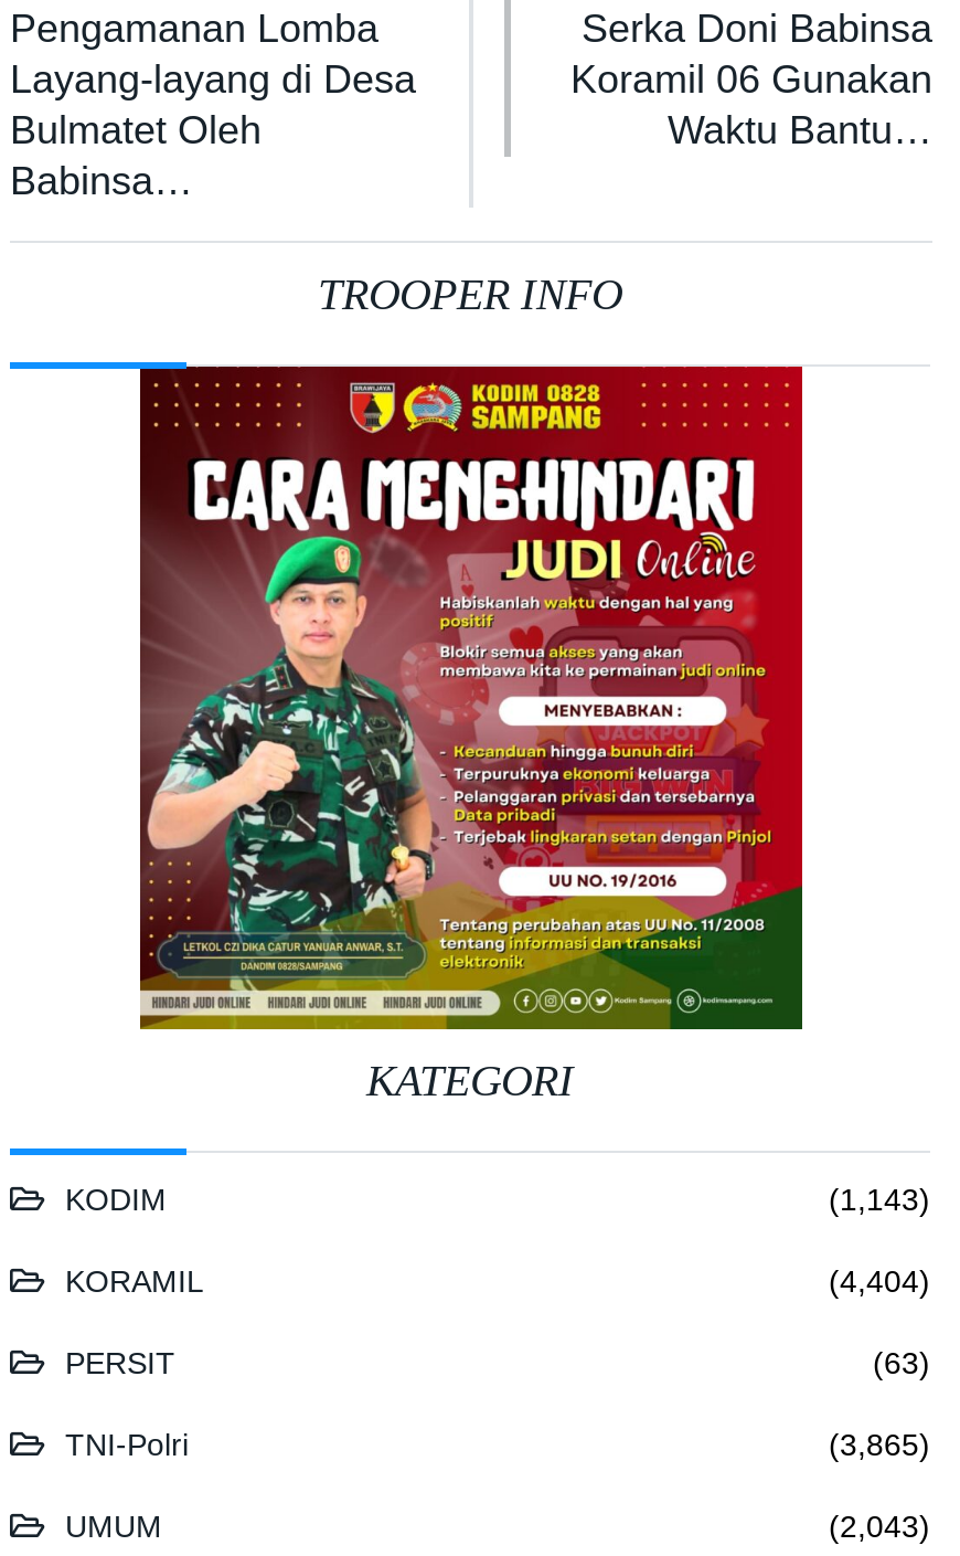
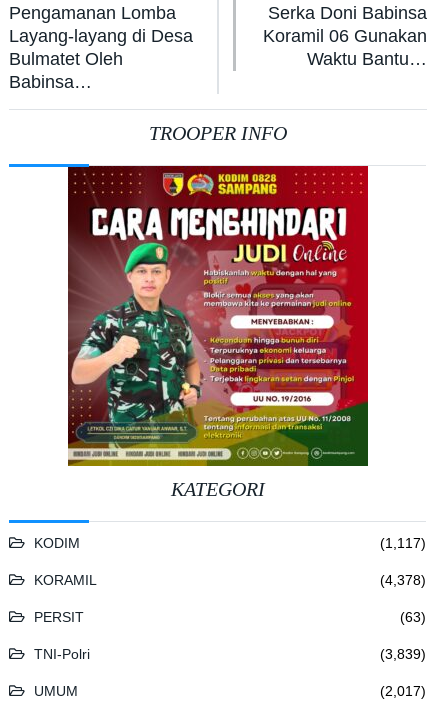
[829,1181,930,1217] (1,143) -> [380,535,426,551] (1,117)
[829,1263,930,1298] (4,404) -> [380,572,426,588] (4,378)
[829,1427,930,1462] (3,865) -> [380,646,426,662] (3,839)
[829,1508,930,1544] (2,043) -> [380,683,426,699] (2,017)

